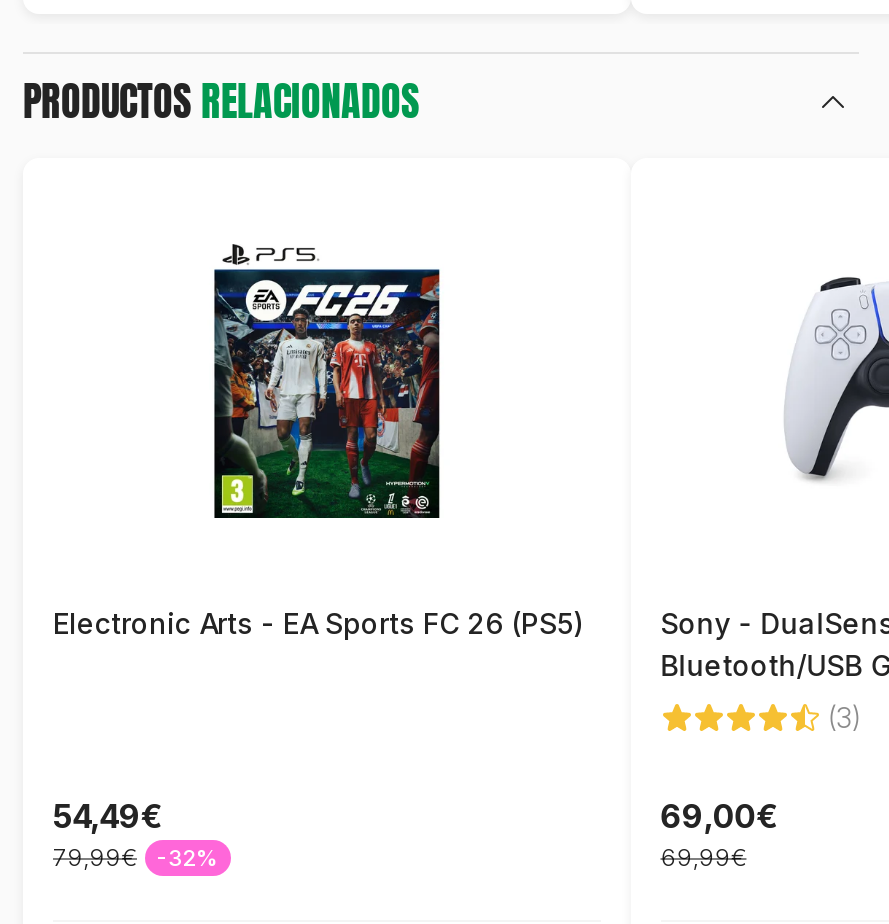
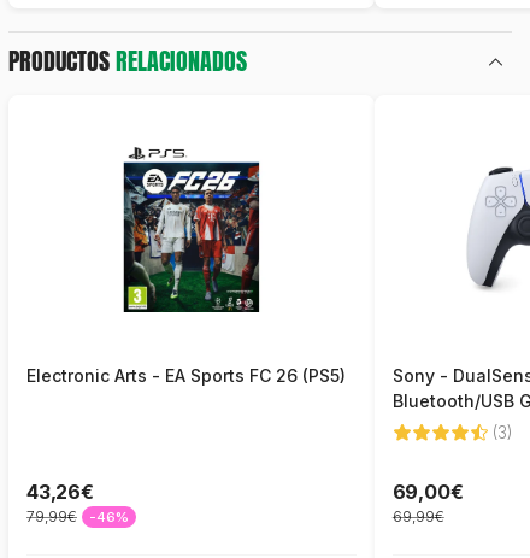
[53,797,162,837] 54,49€ -> [26,480,93,504] 43,26€
[53,843,218,873] 79,99€ -32% -> [26,508,128,526] 79,99€ -46%

